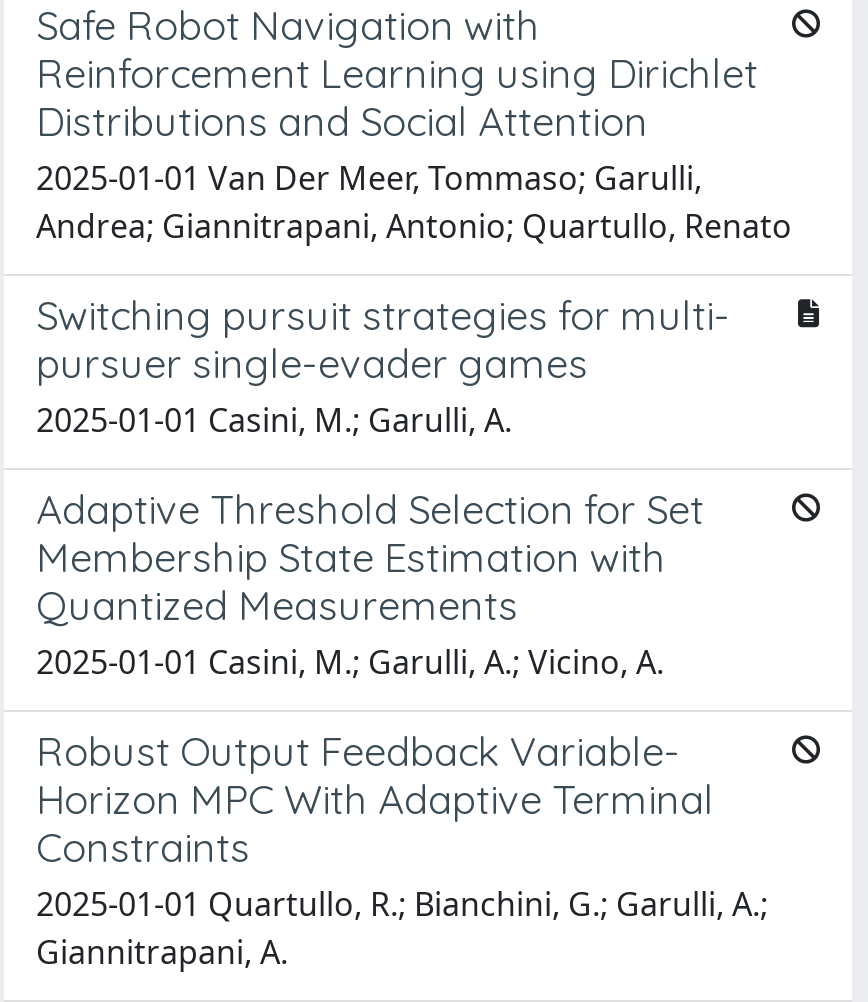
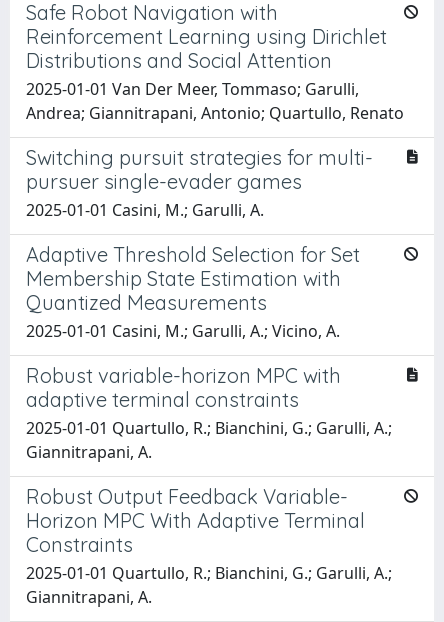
none -> [26,363,392,463] Robust variable-horizon MPC with | adaptive terminal constraints | 2025-01-01 Quartullo, R.; Bianchini, G.; Garulli, A.; | Giannitrapani, A.

